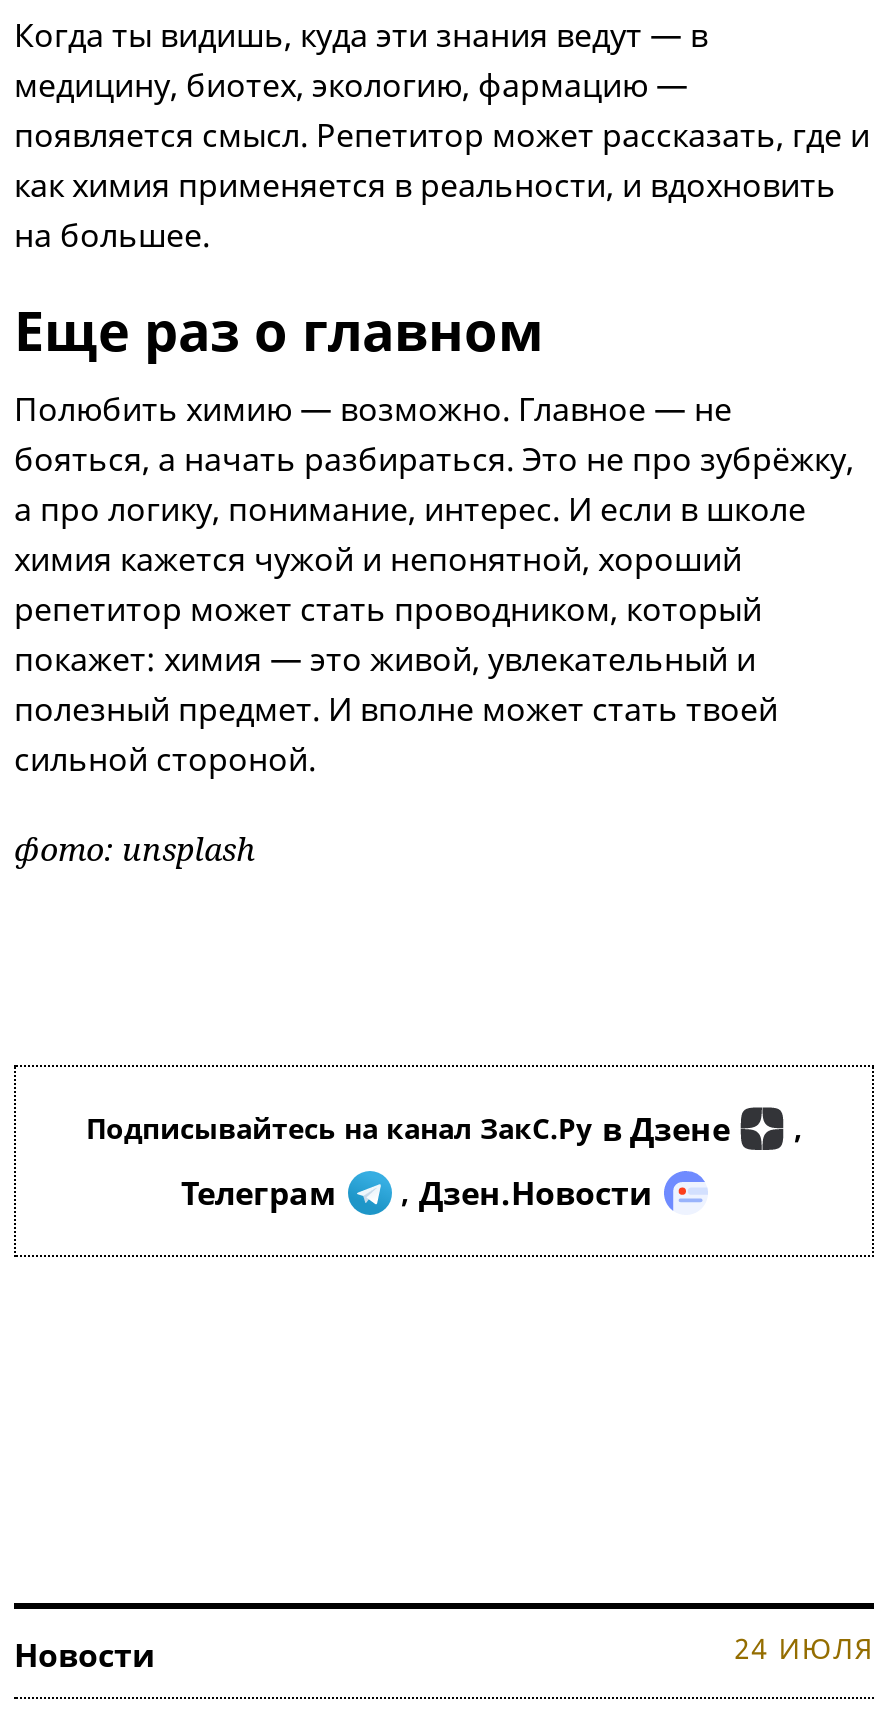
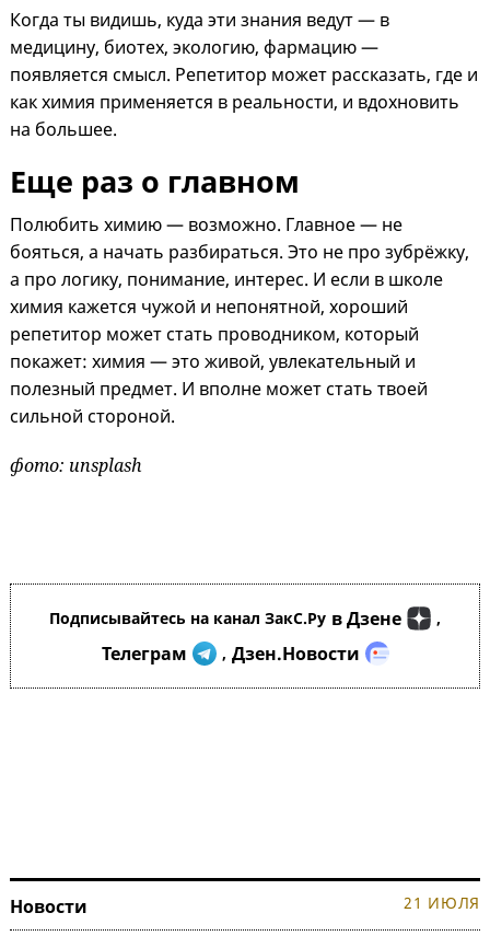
[734,1630,874,1668] 24 ИЮЛЯ -> [404,893,480,913] 21 ИЮЛЯ

